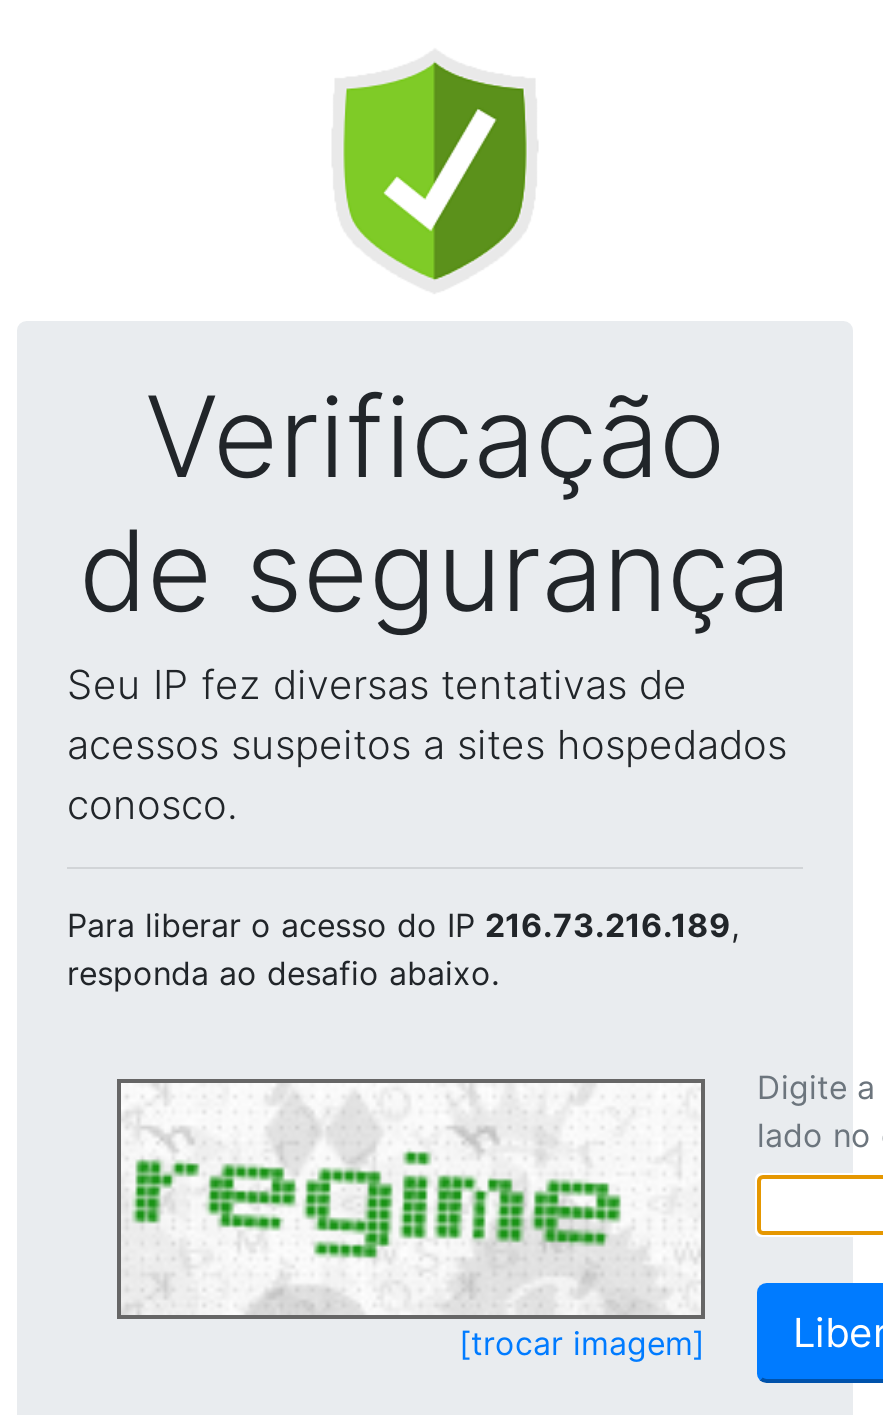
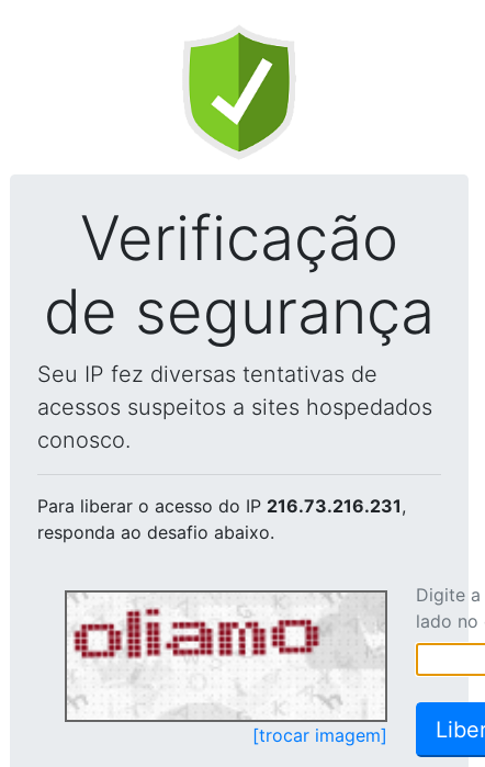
[67,905,739,945] Para liberar o acesso do IP 216.73.216.189, -> [37,495,406,517] Para liberar o acesso do IP 216.73.216.231,
[129,1085,699,1311] [image] -> [70,595,383,719] [image]

